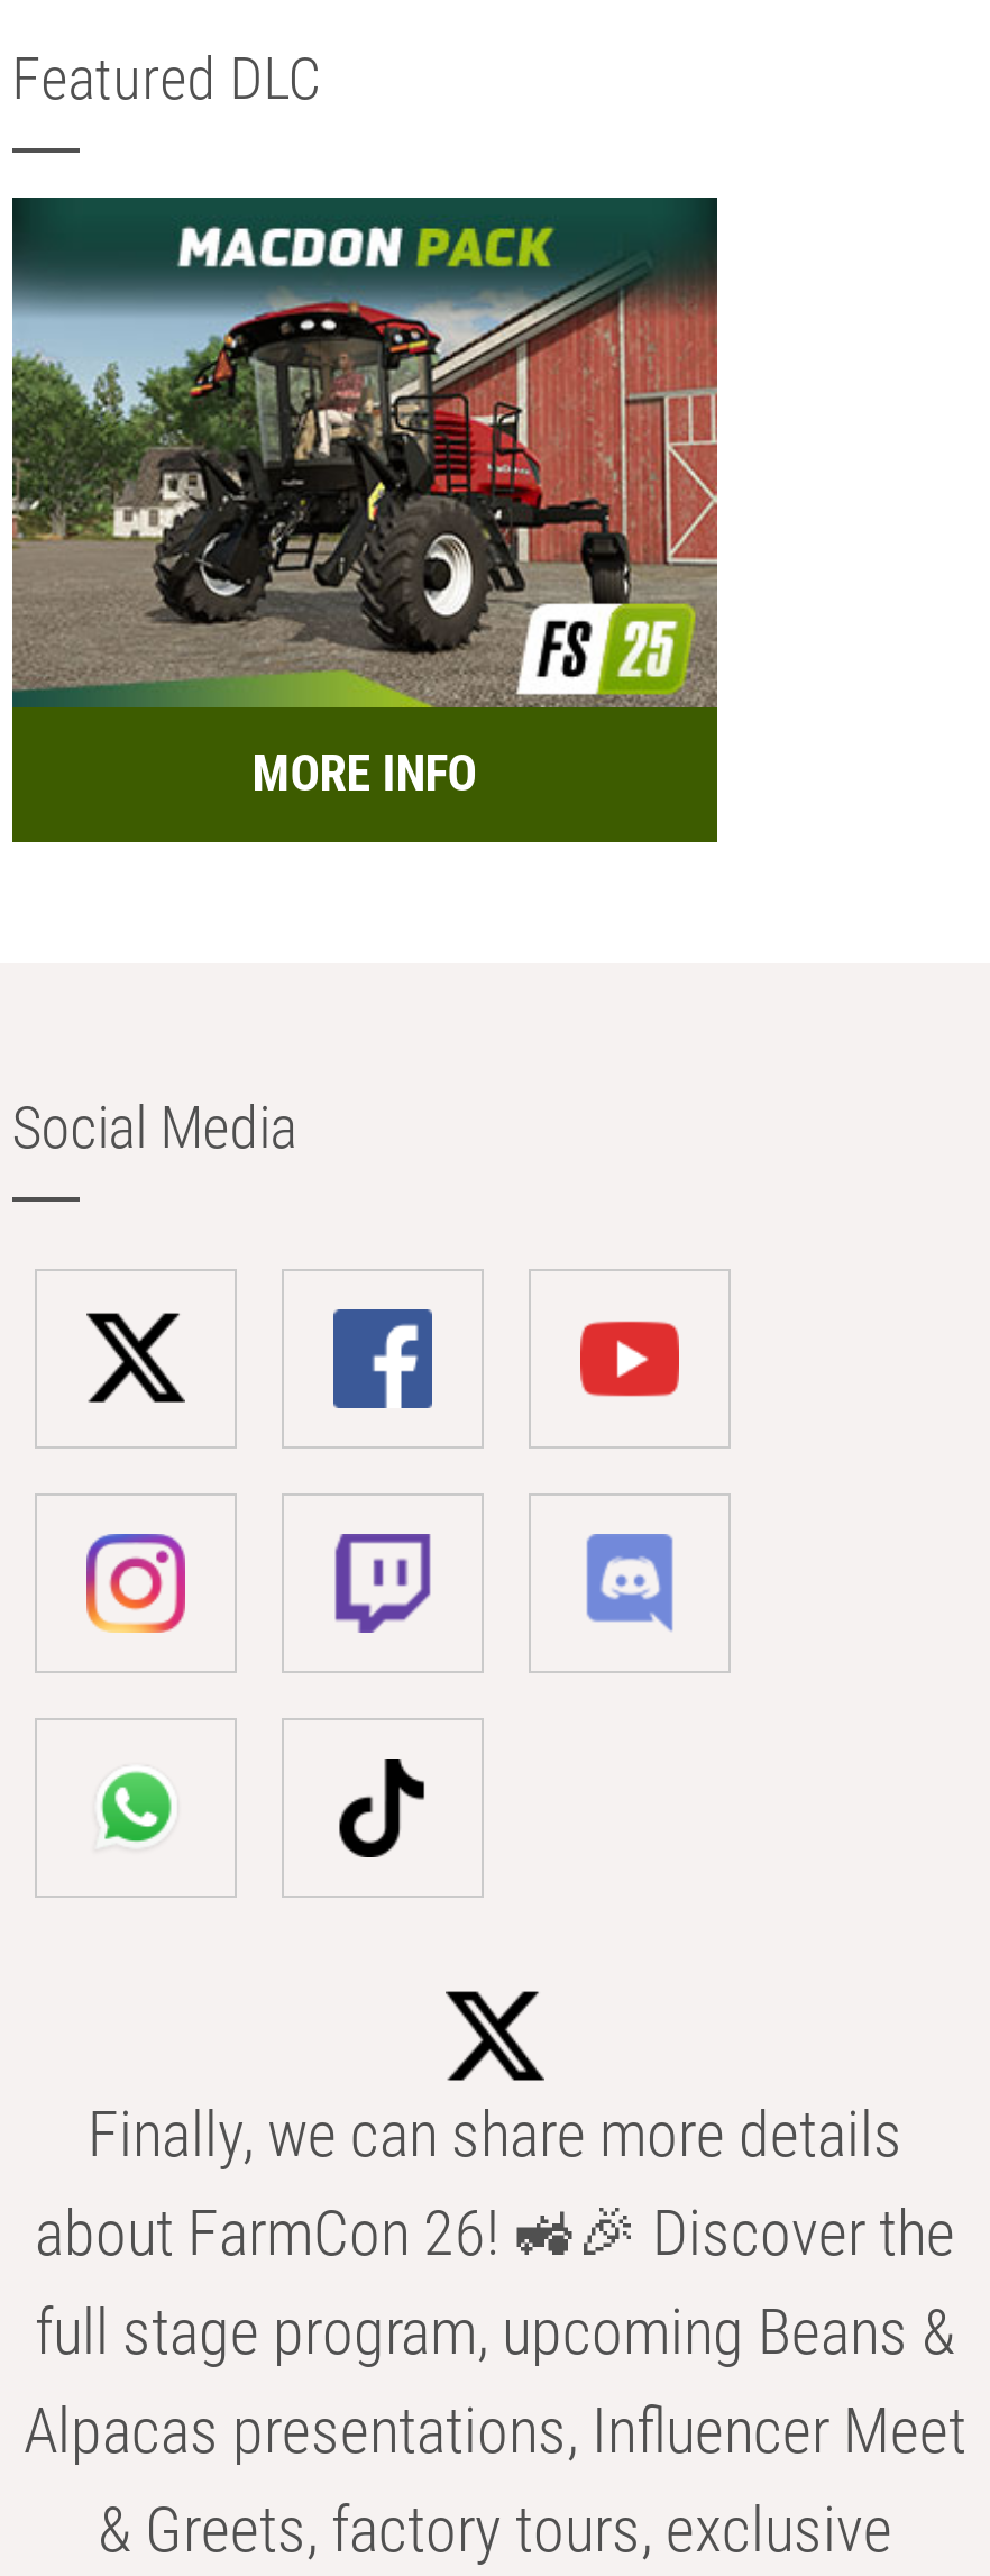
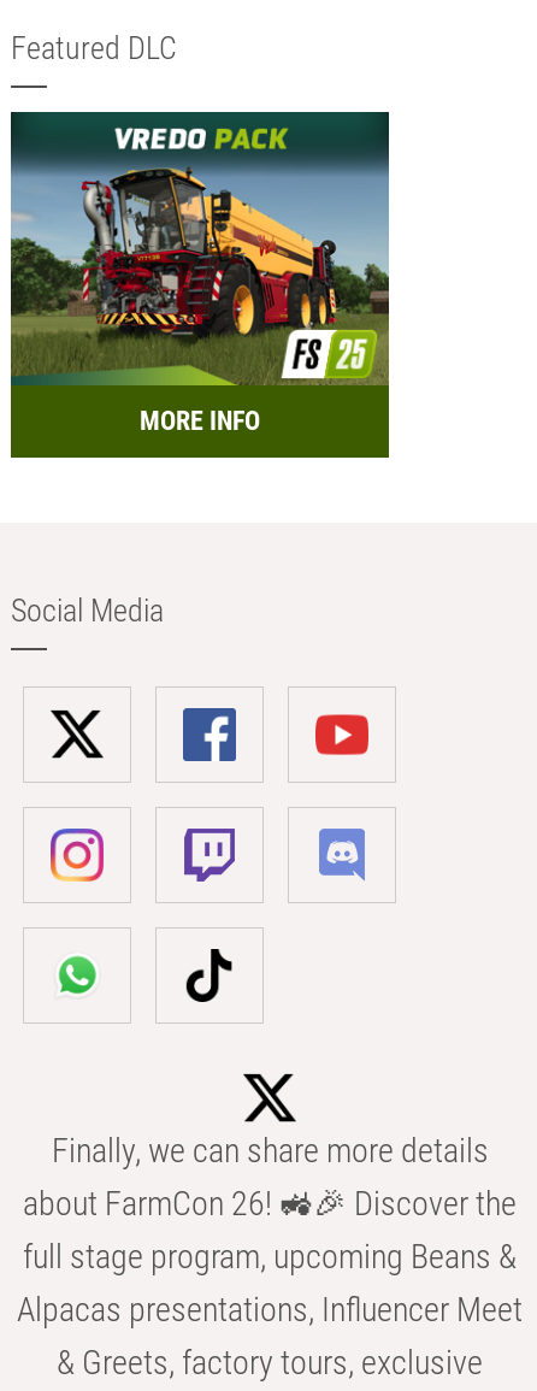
[10,225,719,707] [image] -> [10,128,390,384] [image]

